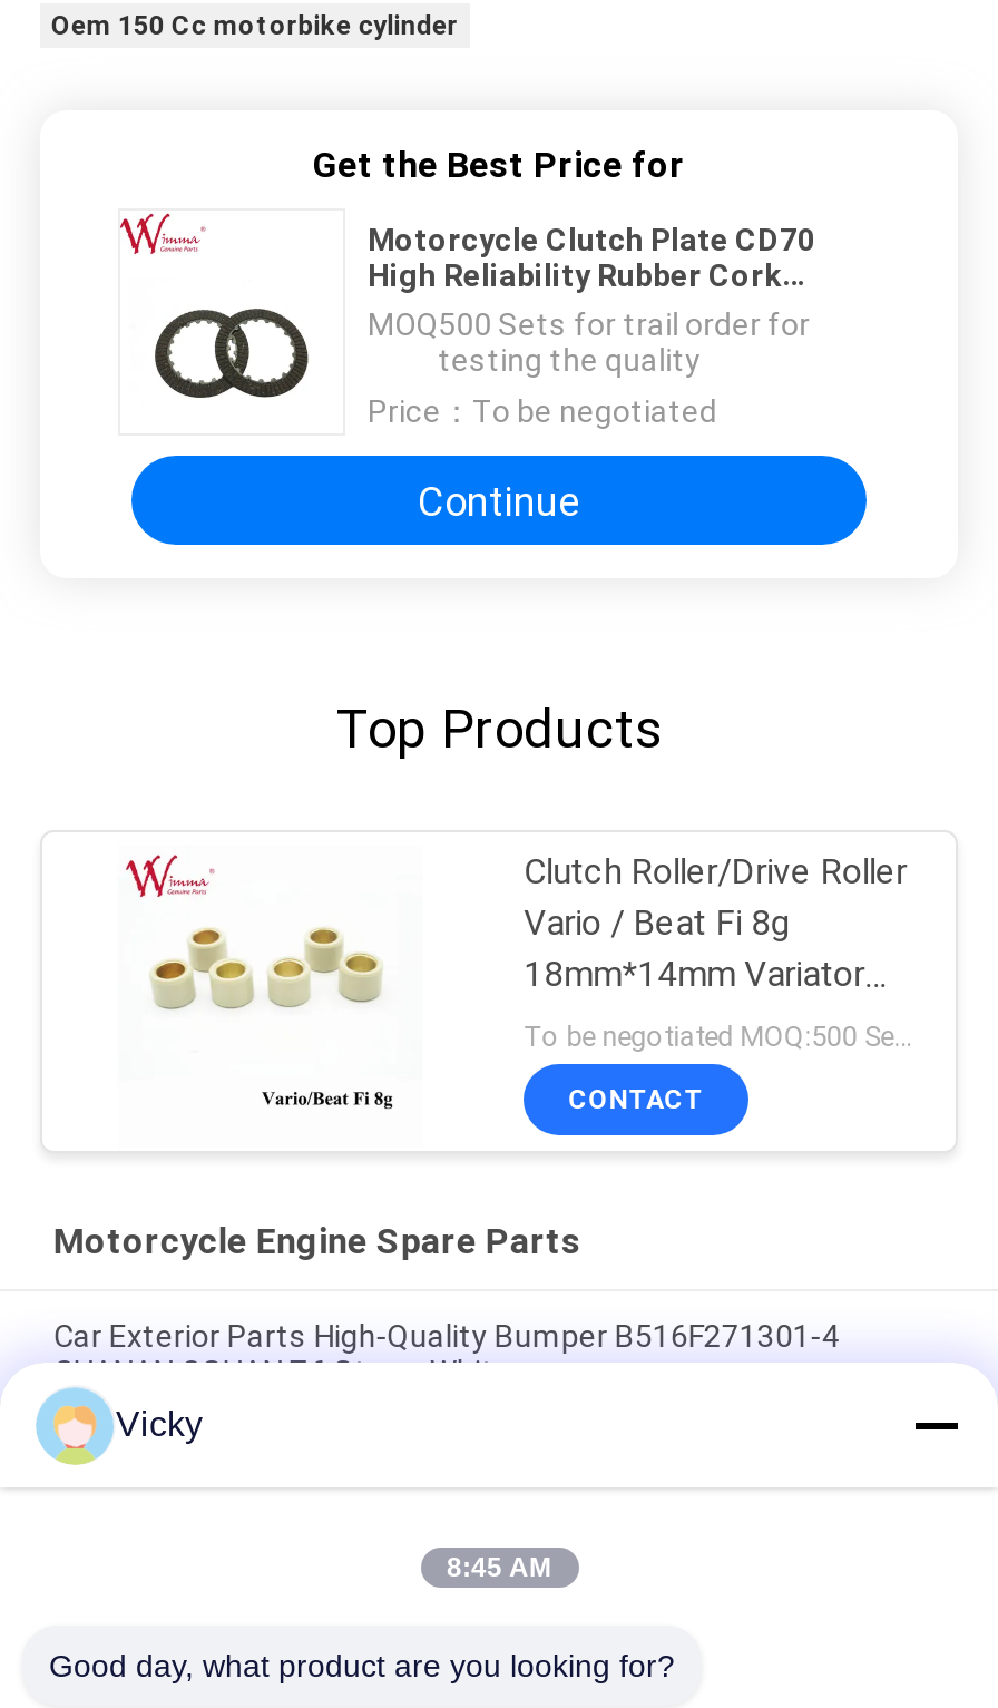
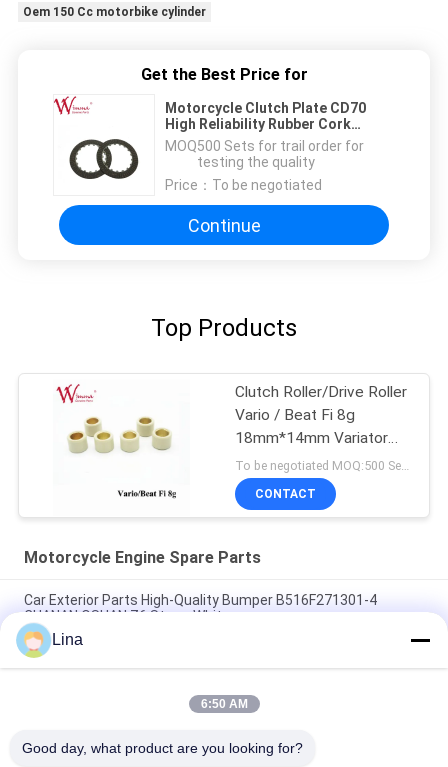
[116,1405,203,1443] Vicky -> [52,631,83,648] Lina
[447,1552,551,1583] 8:45 AM -> [200,697,247,711] 6:50 AM

